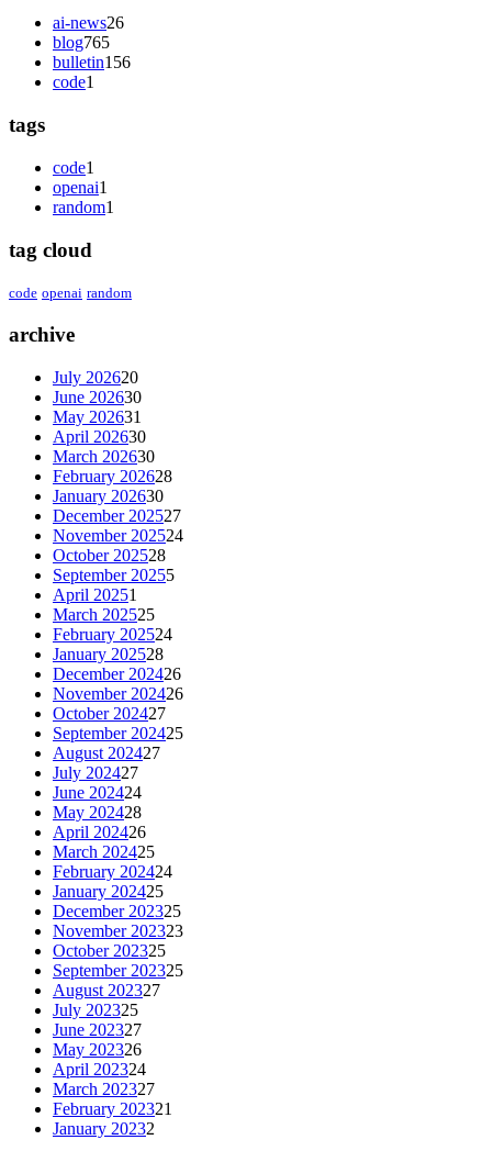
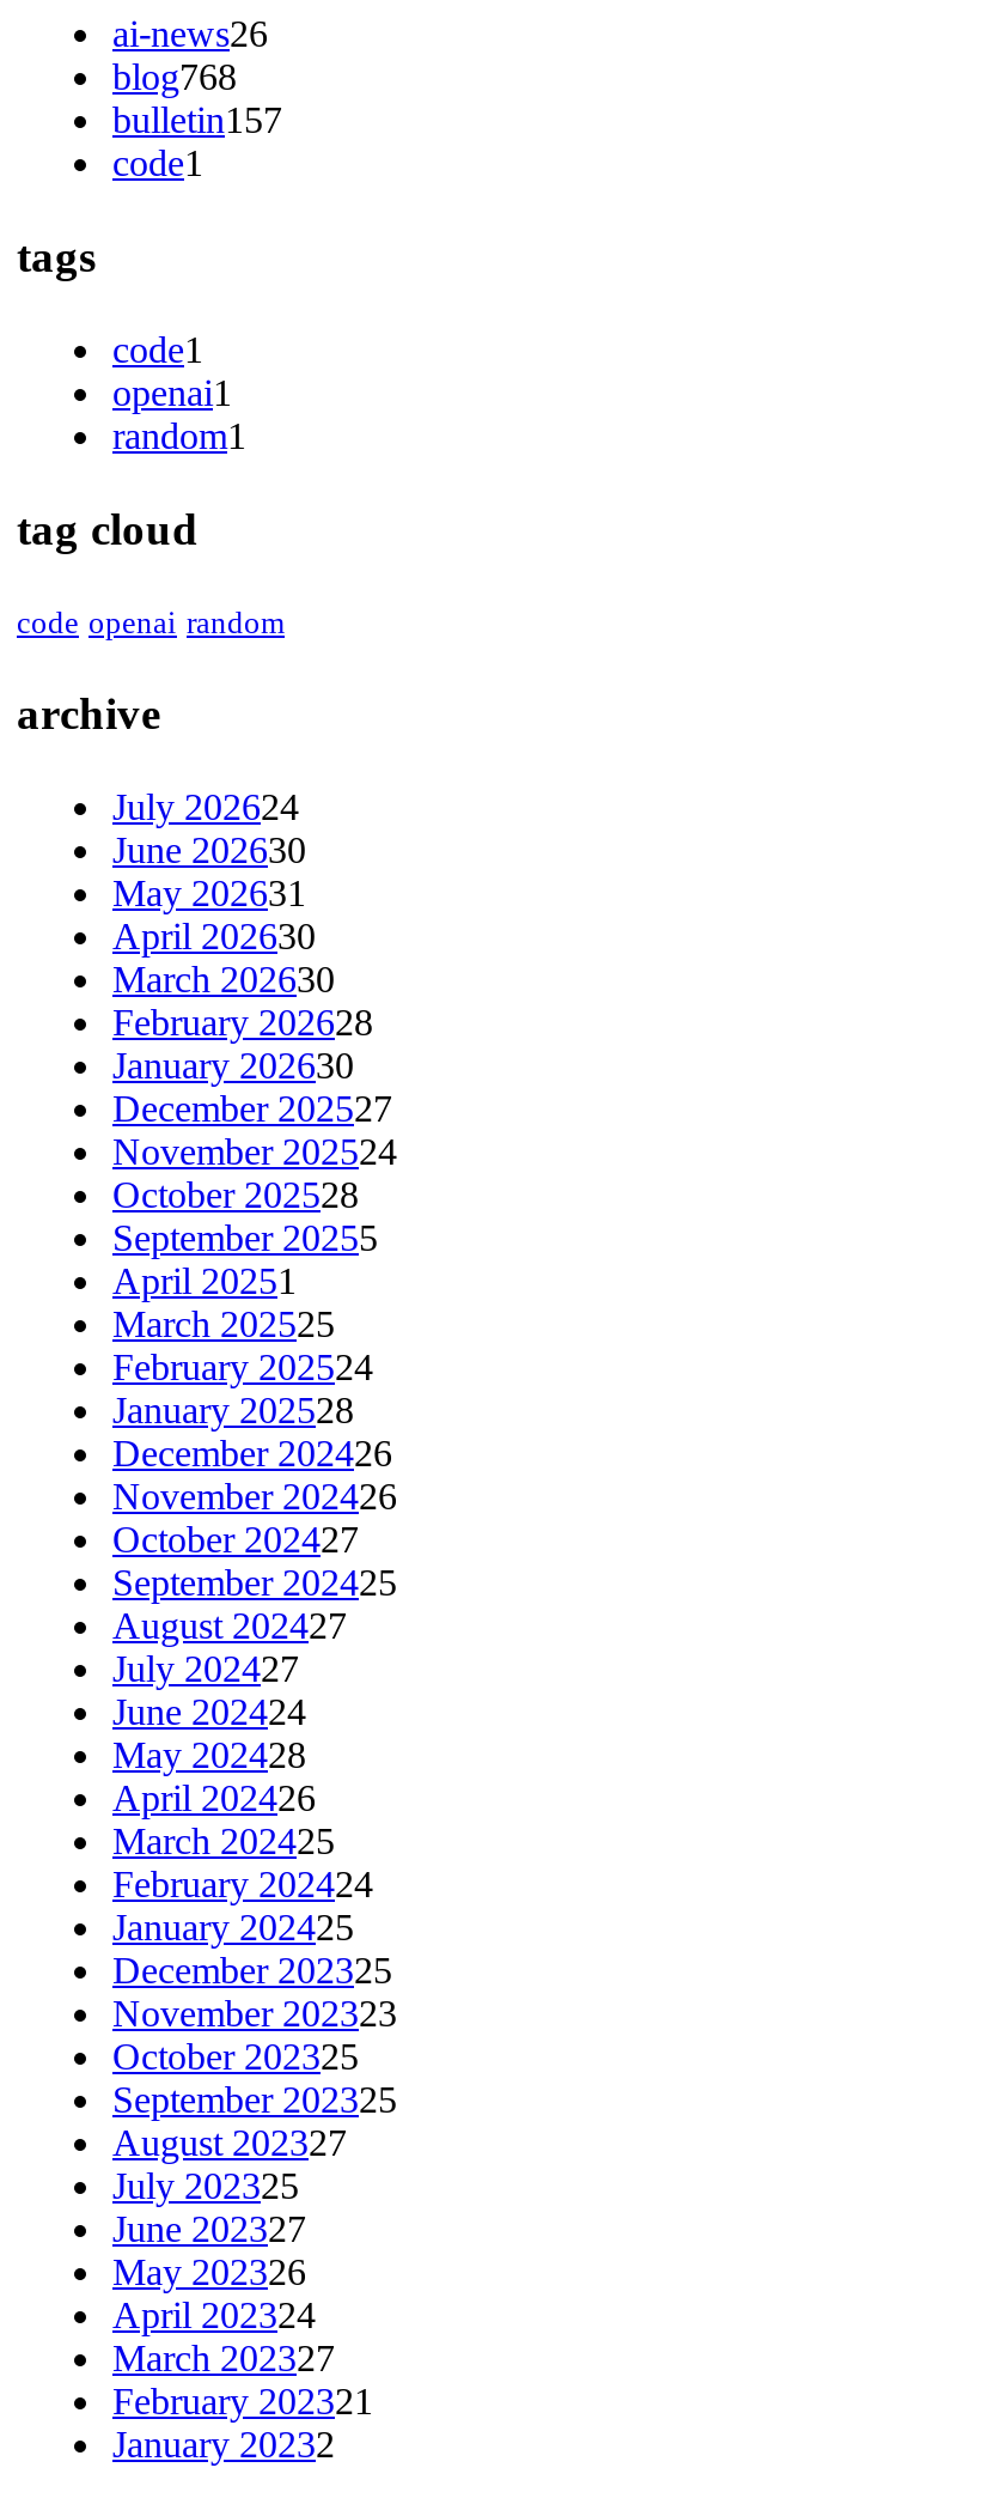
[53,33,110,52] blog765 -> [112,57,237,98] blog768
[53,53,131,72] bulletin156 -> [112,100,282,141] bulletin157
[53,368,138,386] July 202620 -> [112,786,299,826] July 202624

